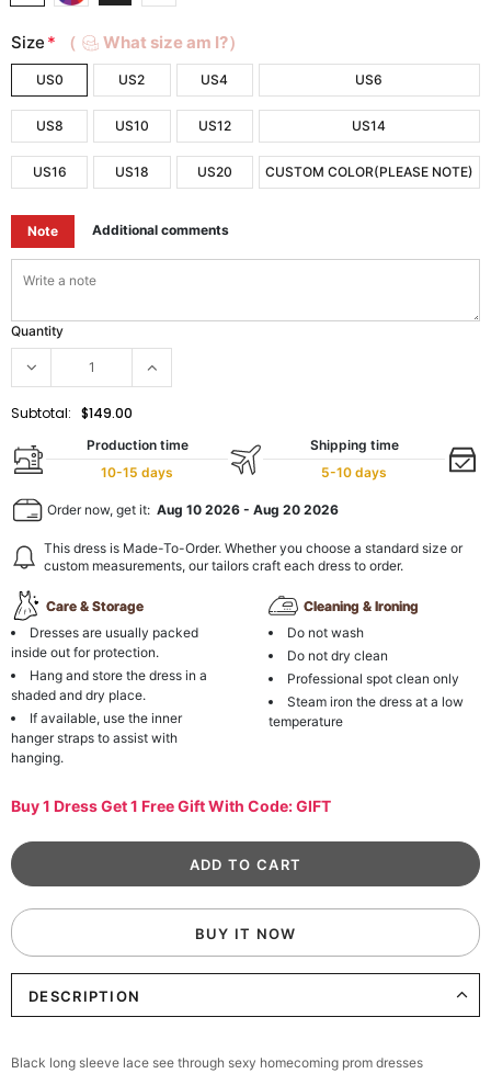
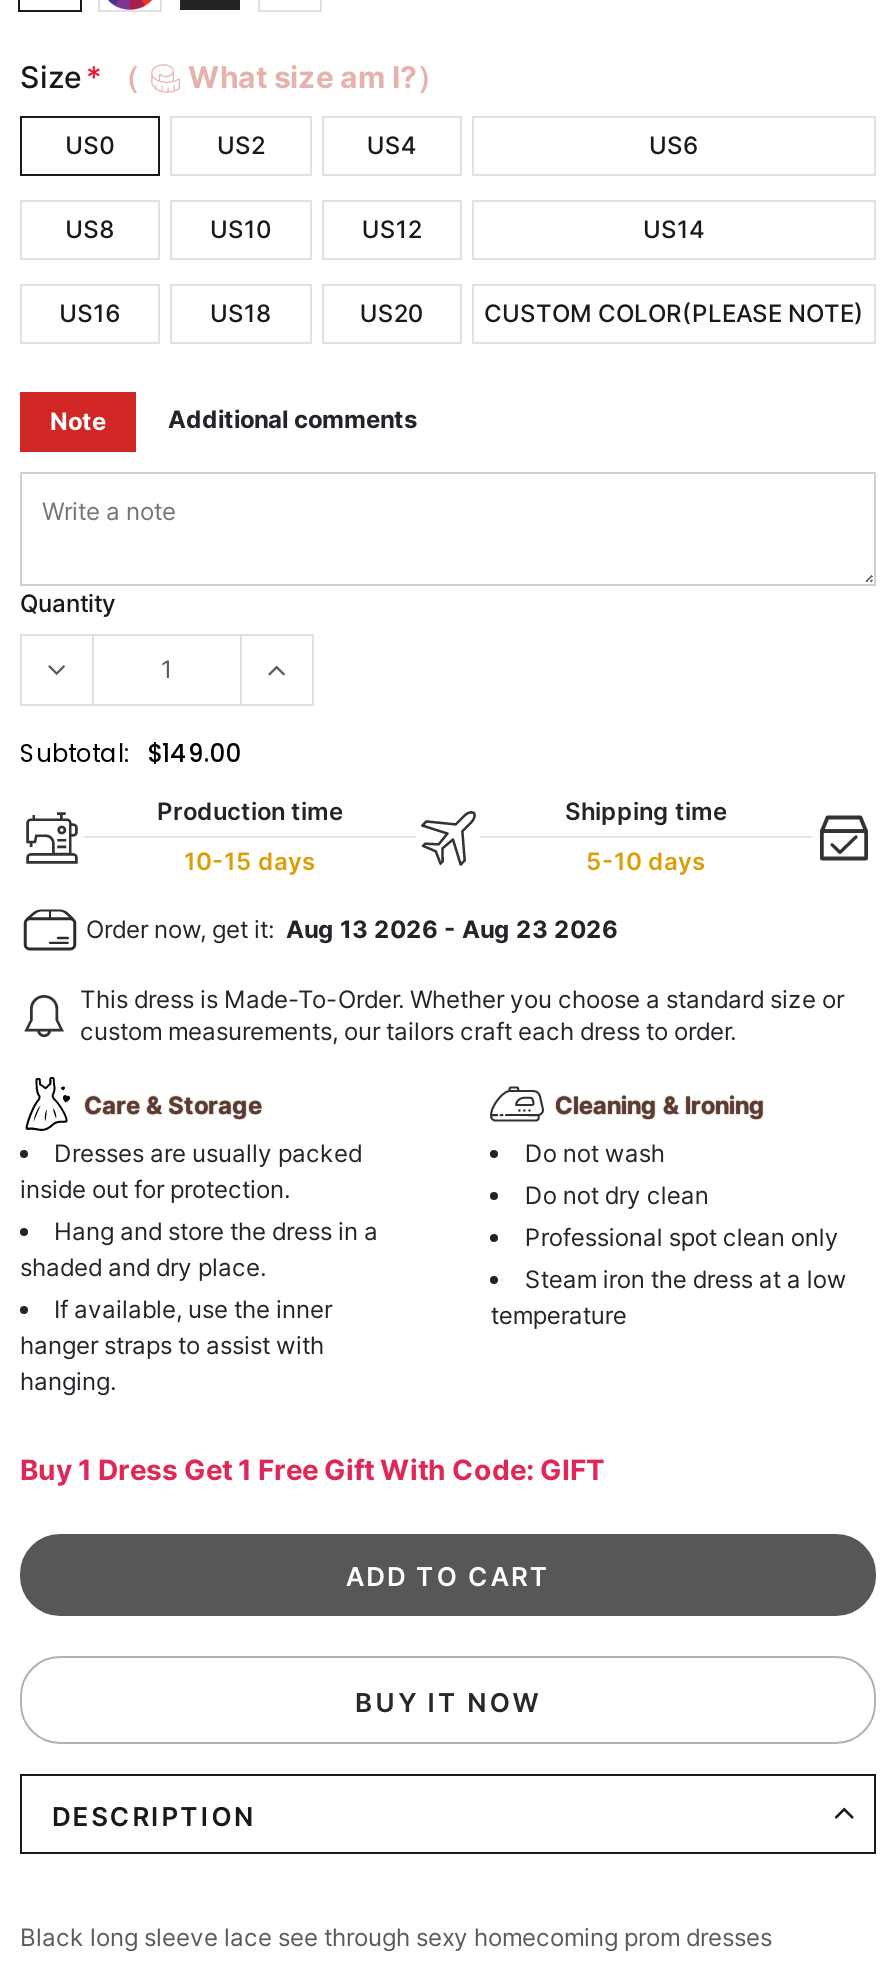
[44,501,339,518] Order now, get it: Aug 10 2026 - Aug 20 2026 -> [80,914,618,944] Order now, get it: Aug 13 2026 - Aug 23 2026

